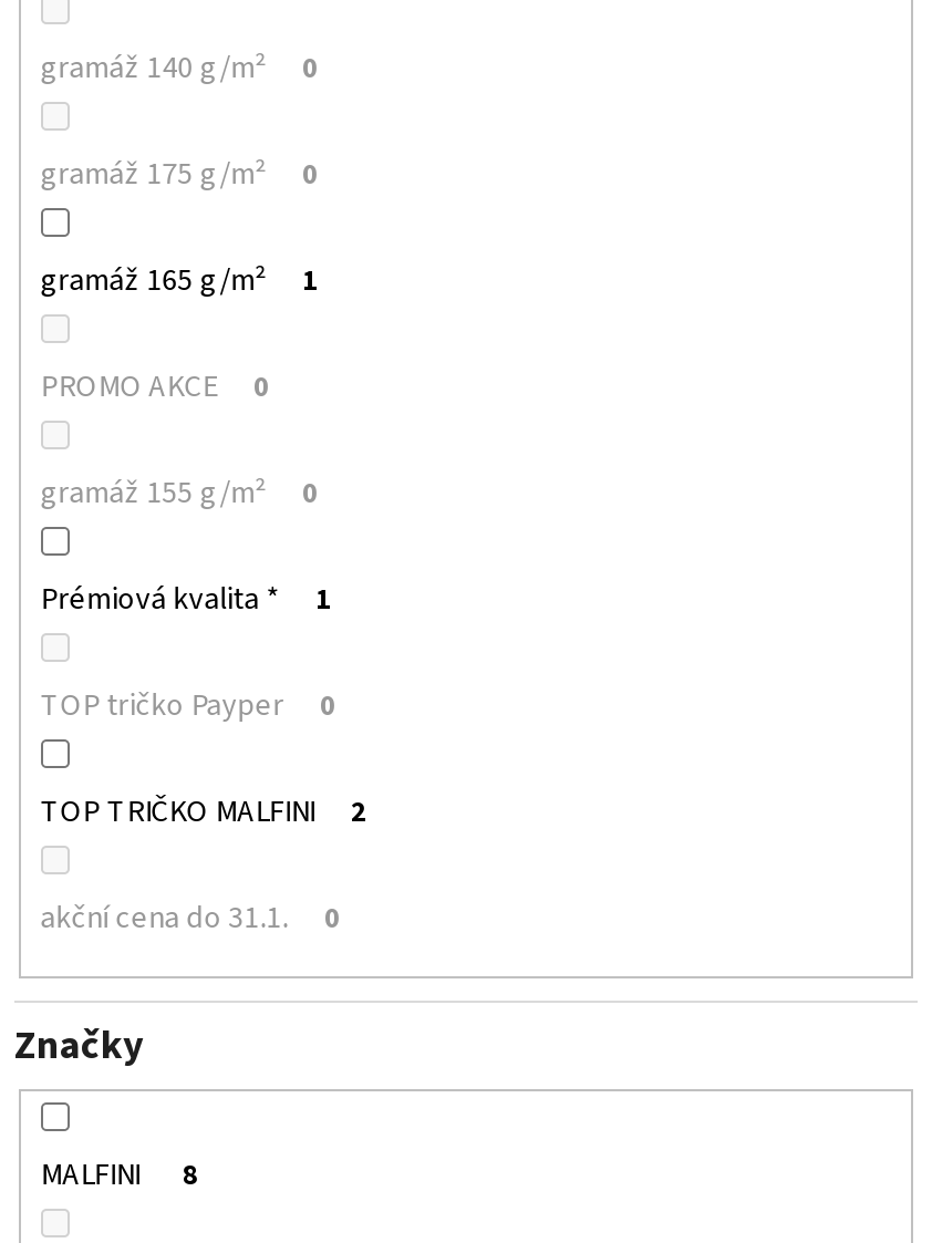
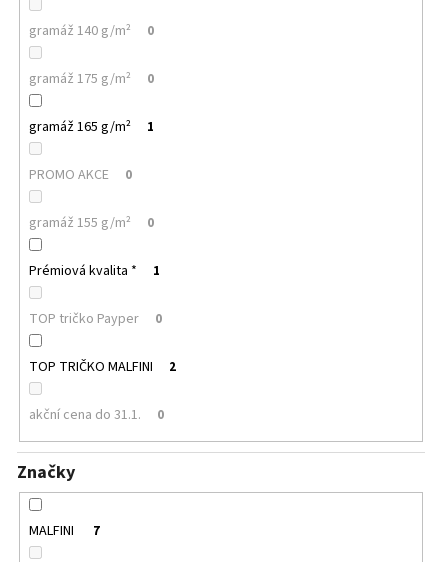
[41,1152,198,1197] MALFINI 8 -> [29,521,100,541] MALFINI 7

